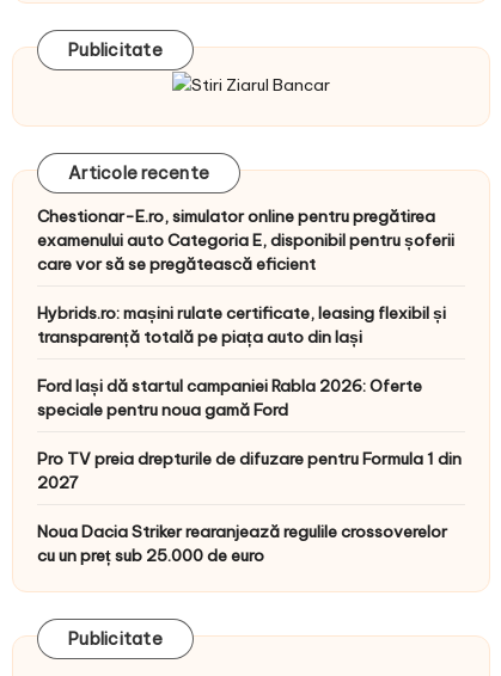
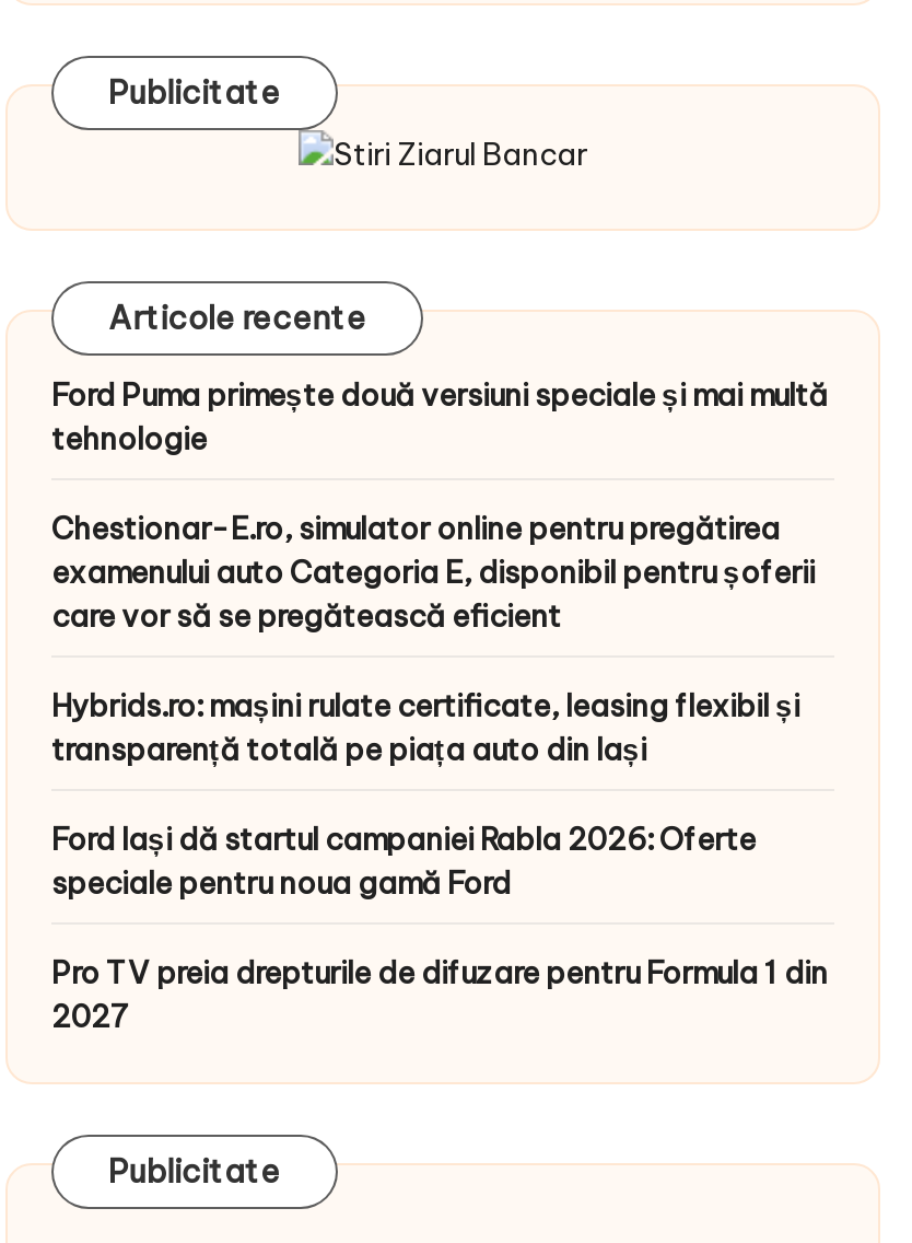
none -> [51,376,828,459] Ford Puma primește două versiuni speciale și mai multă | tehnologie
moved [37,205,462,493] -> [51,509,828,1037]: Chestionar-E.ro, simulator online pentru pregătirea | examenului auto Categoria E, disponibil pentru șoferii | care vor să se pregătească eficient | ... | Pro TV preia drepturile de difuzare pentru Formula 1 din | 2027
[37,520,447,566] Noua Dacia Striker rearanjează regulile crossoverelor | cu un preț sub 25.000 de euro -> none

